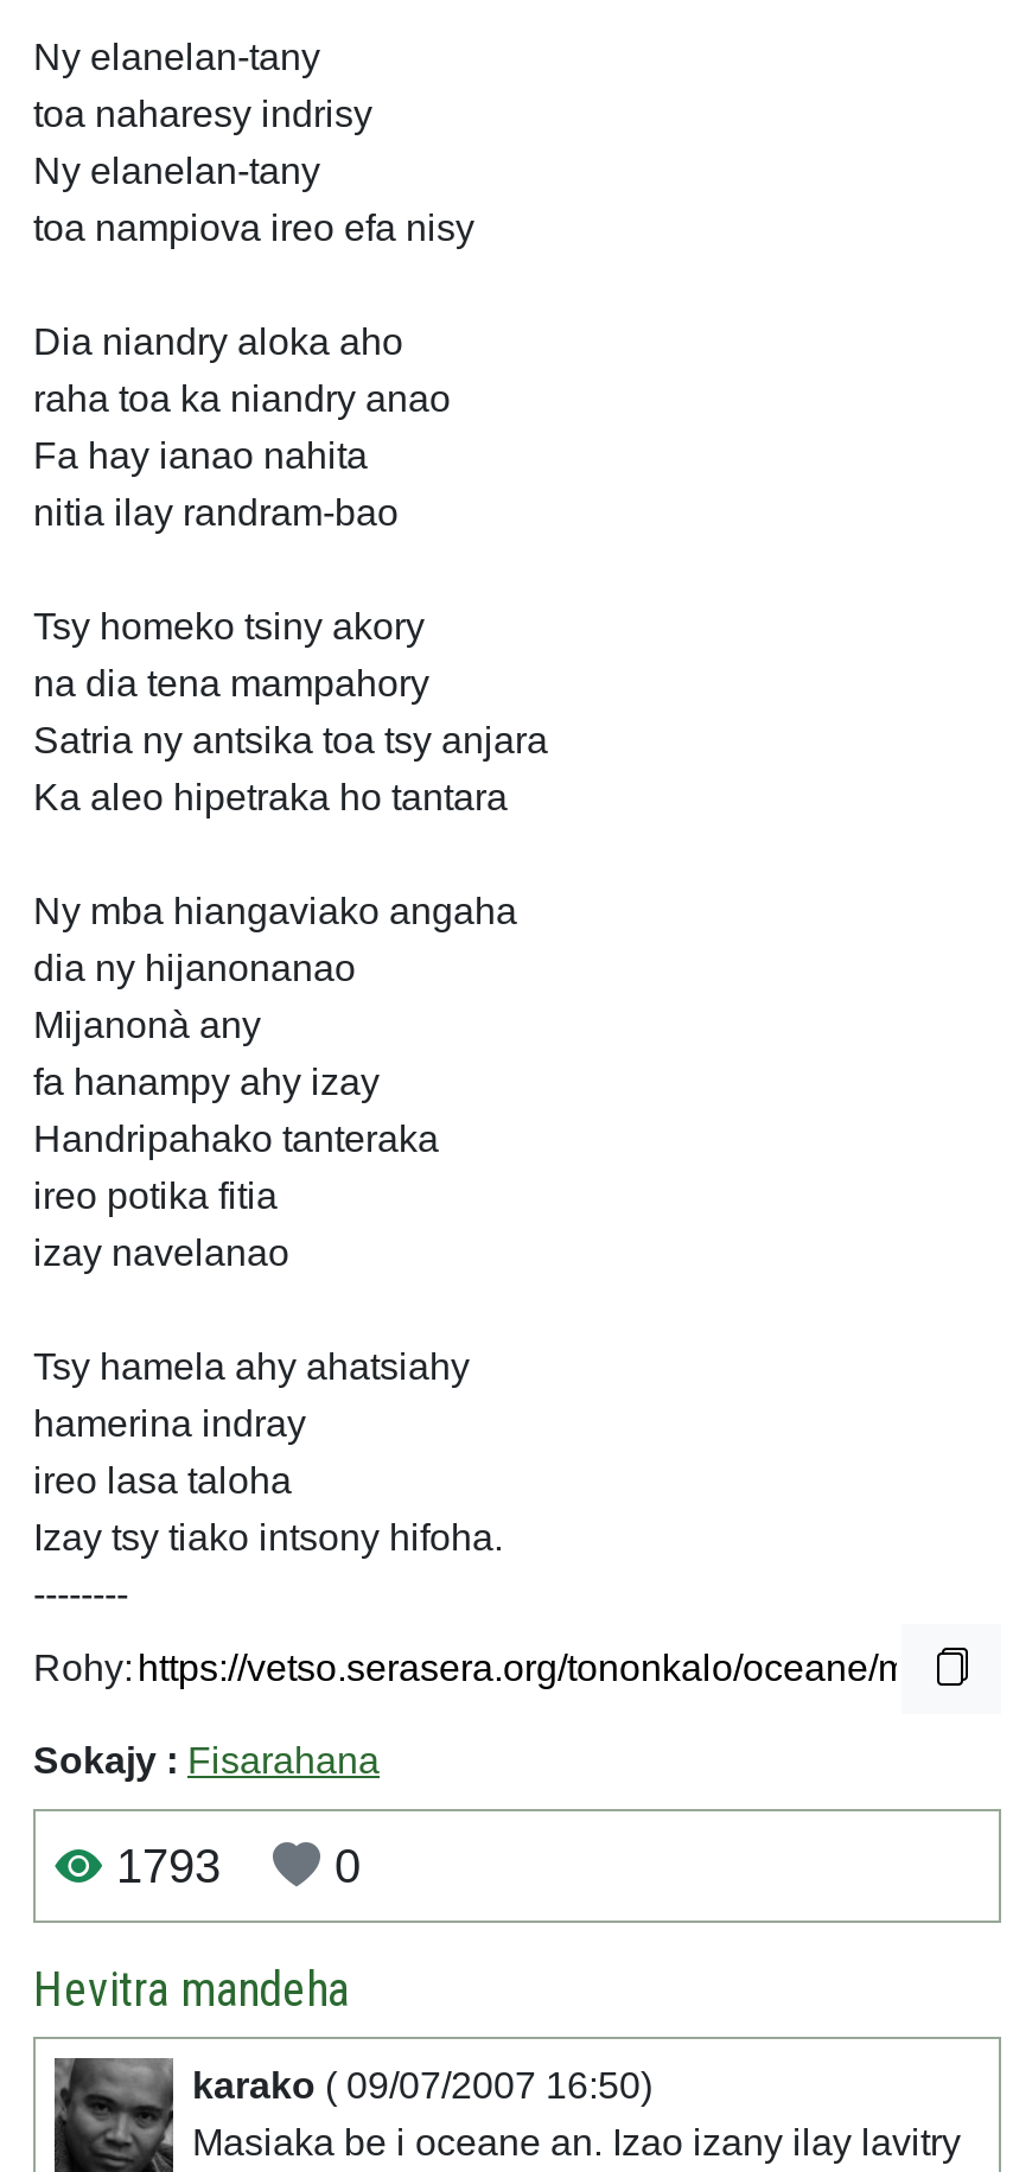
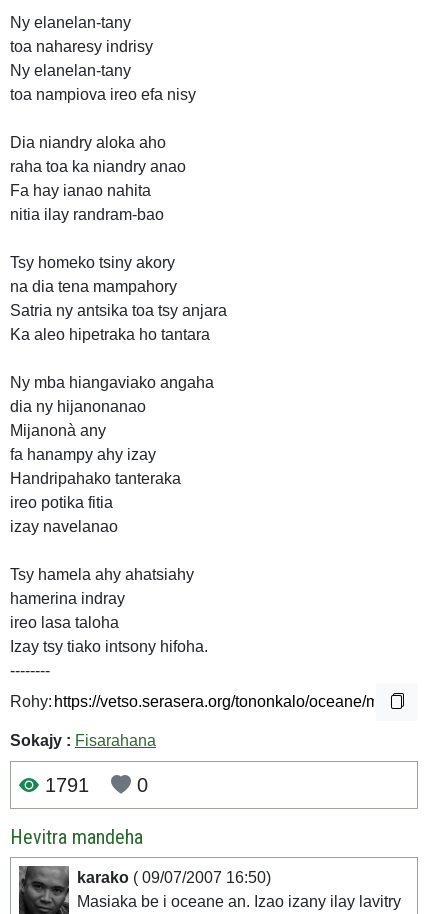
[102,1841,361,1893] 1793 0 -> [39,774,148,796] 1791 0

